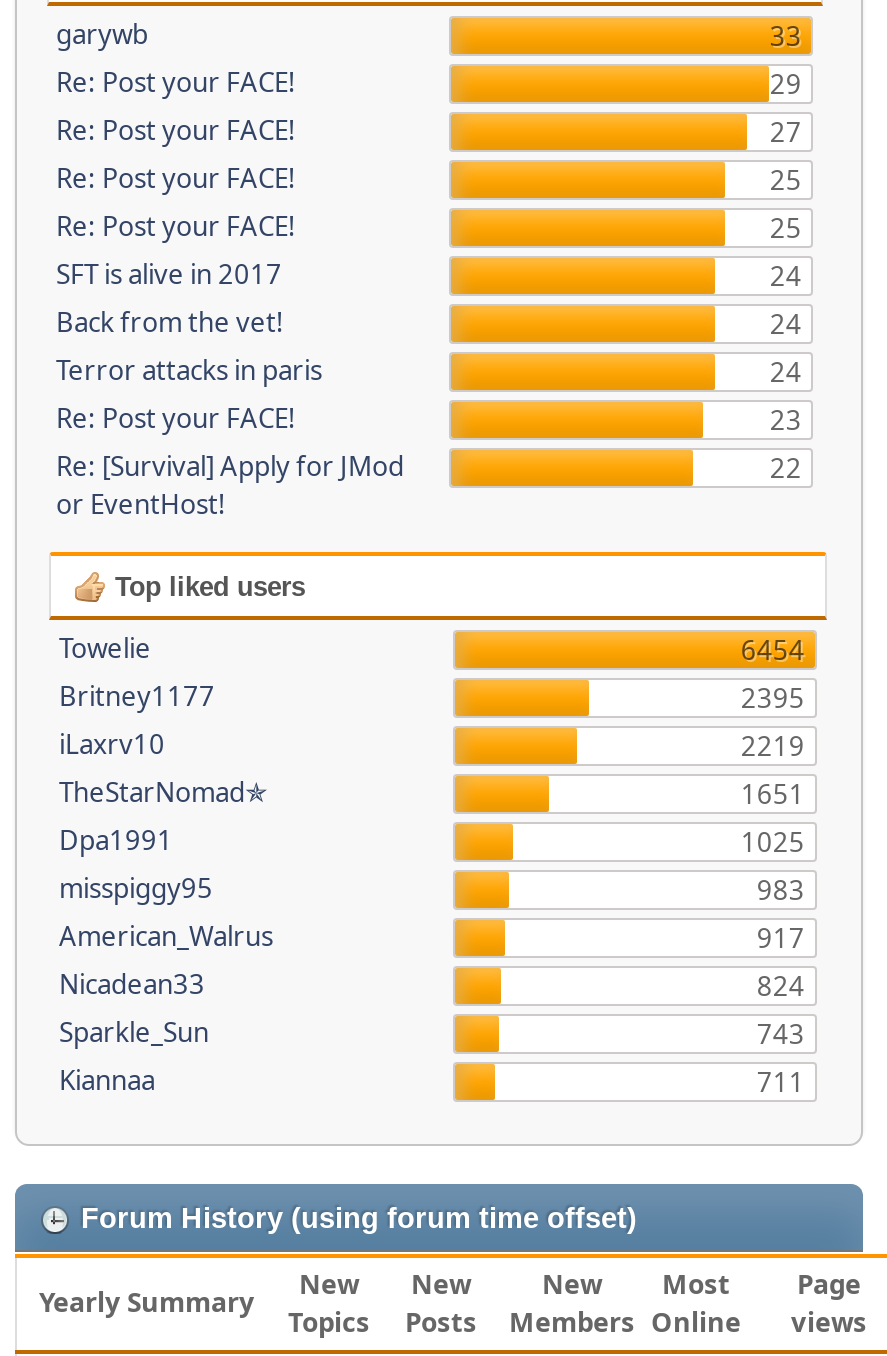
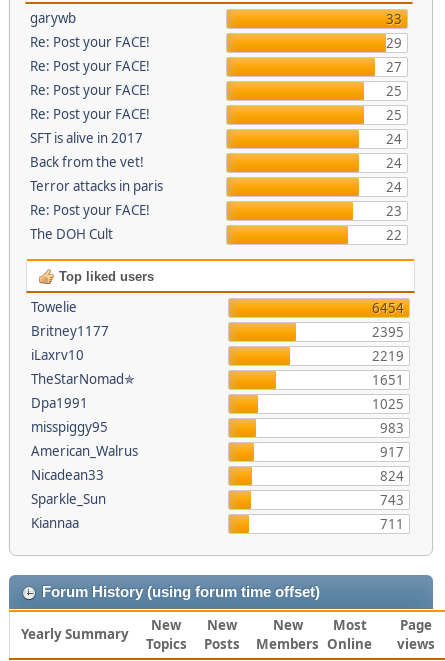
[56,448,404,522] Re: [Survival] Apply for JMod | or EventHost! -> [29,225,112,243] The DOH Cult

